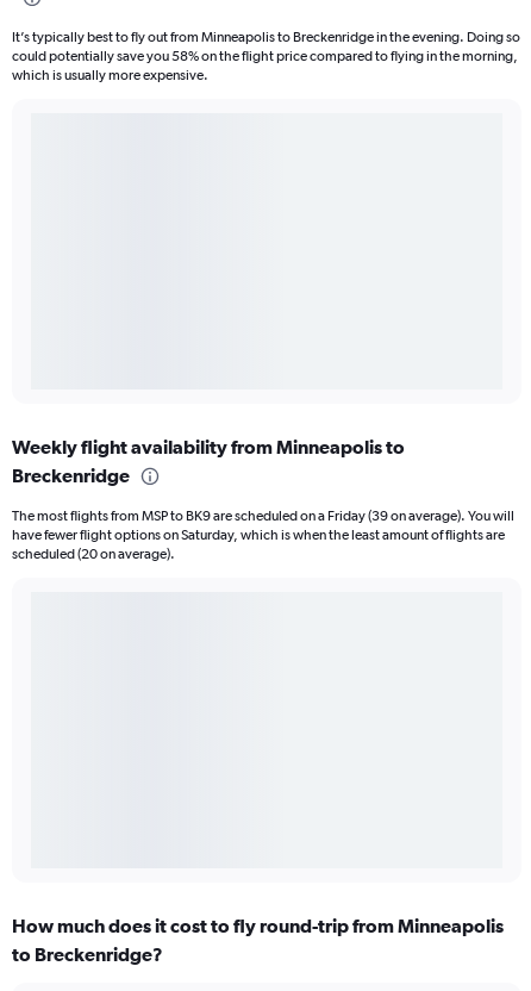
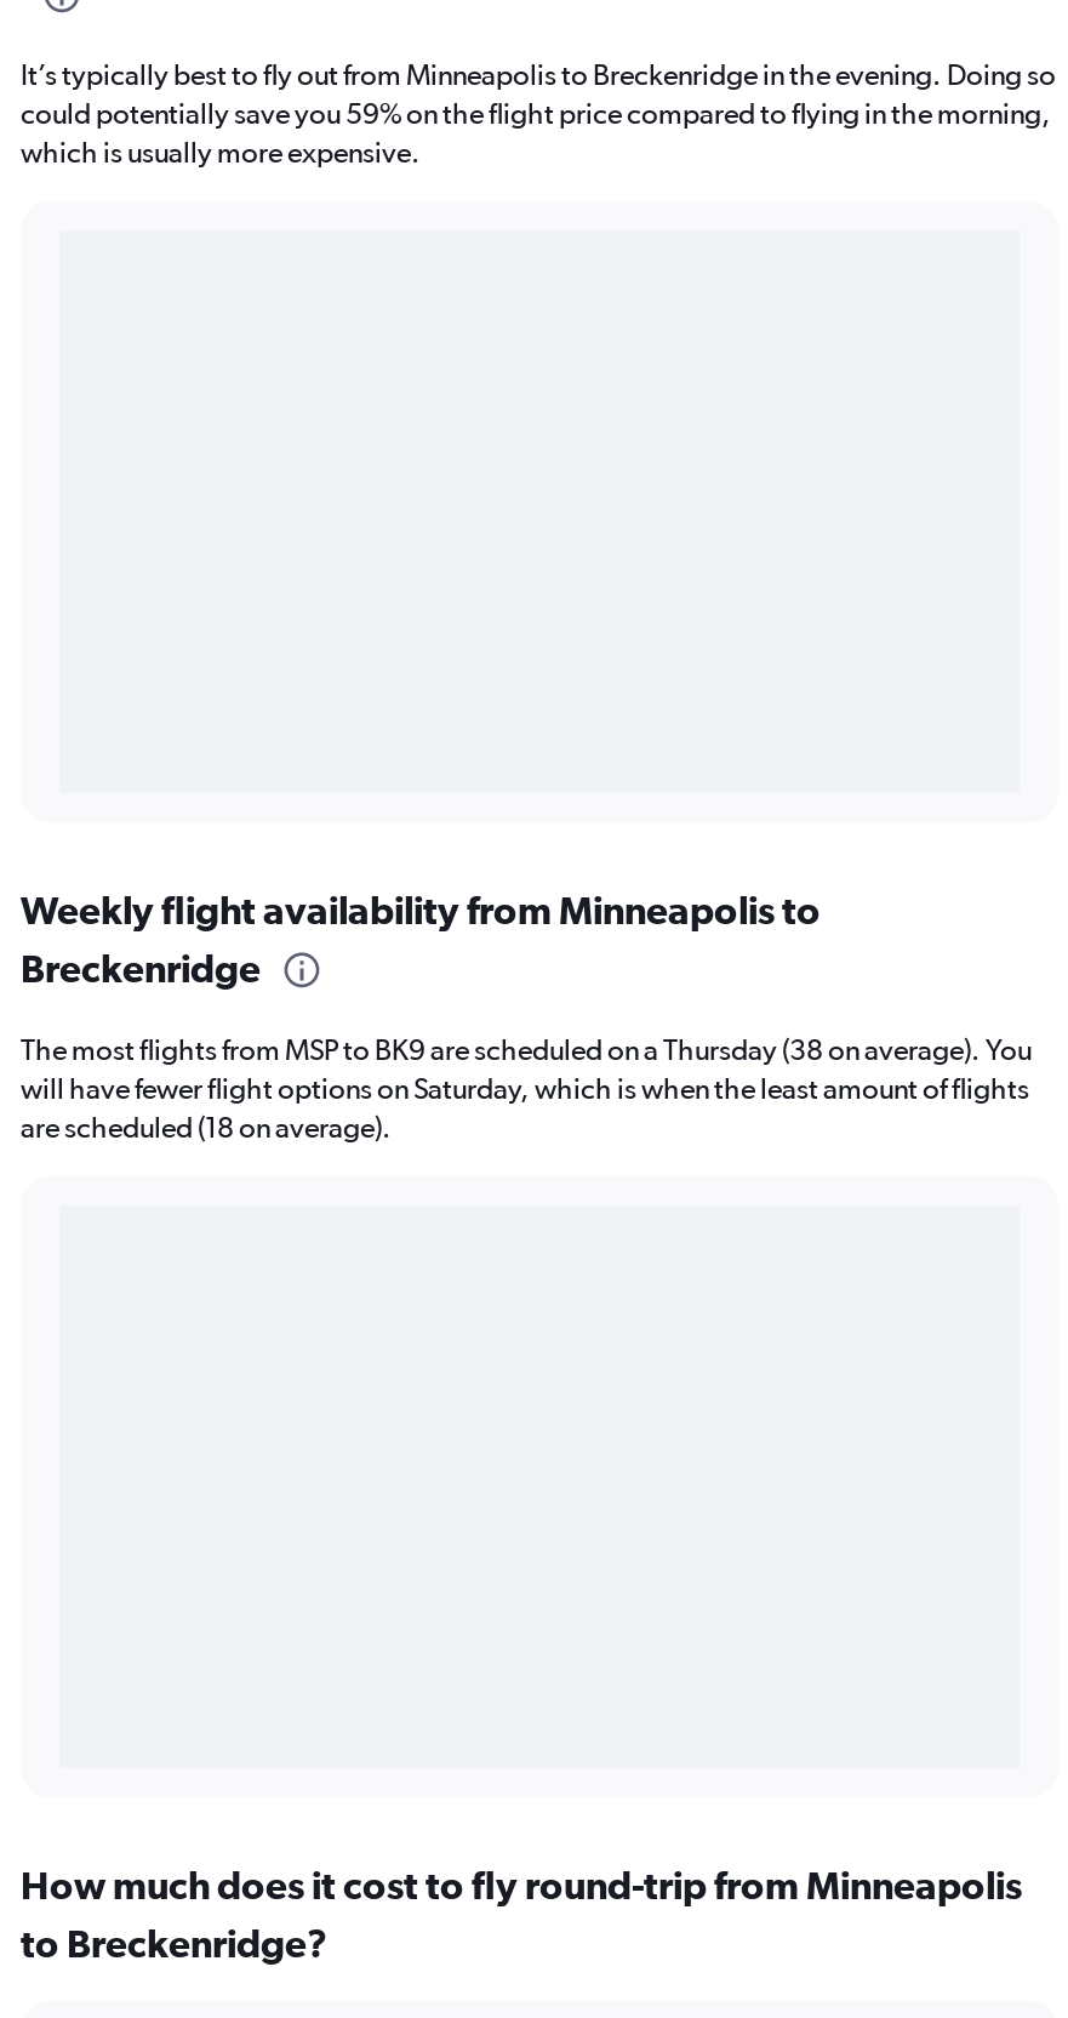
[12,48,518,65] could potentially save you 58% on the flight price compared to flying in the morning, -> [21,98,1051,132] could potentially save you 59% on the flight price compared to flying in the morning,
[12,507,514,562] The most flights from MSP to BK9 are scheduled on a Friday (39 on average). You will | have fewer flight options on Saturday, which is when the least amount of flights are | scheduled (20 on average). -> [21,1032,1032,1144] The most flights from MSP to BK9 are scheduled on a Thursday (38 on average). You | will have fewer flight options on Saturday, which is when the least amount of flights | are scheduled (18 on average).

